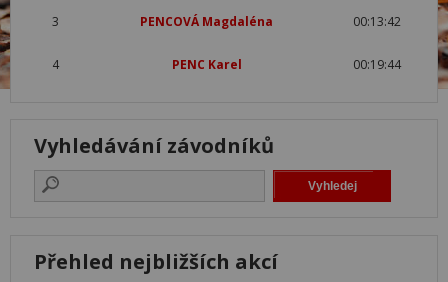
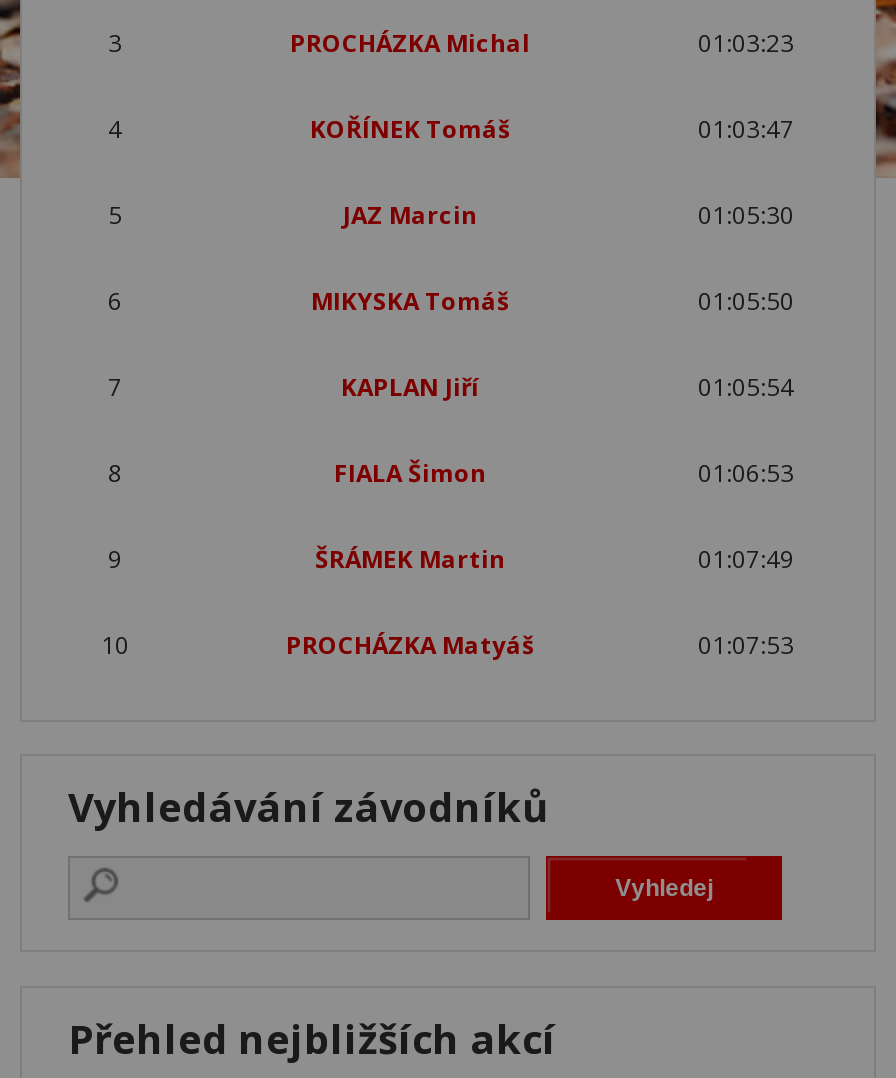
[140,13,400,30] PENCOVÁ Magdaléna | 00:13:42 -> [290,26,794,60] PROCHÁZKA Michal | 01:03:23
[171,56,400,73] PENC Karel | 00:19:44 -> [101,112,794,662] KOŘÍNEK Tomáš | 01:03:47 | 5 | JAZ Marcin | 01:05:30 | 6 | MIKYSKA Tomáš | 01:05:50 | 7 | KAPLAN Jiří | 01:05:54 | 8 | FIALA Šimon | 01:06:53 | 9 | ŠRÁMEK Martin | 01:07:49 | 10 | PROCHÁZKA Matyáš | 01:07:53

